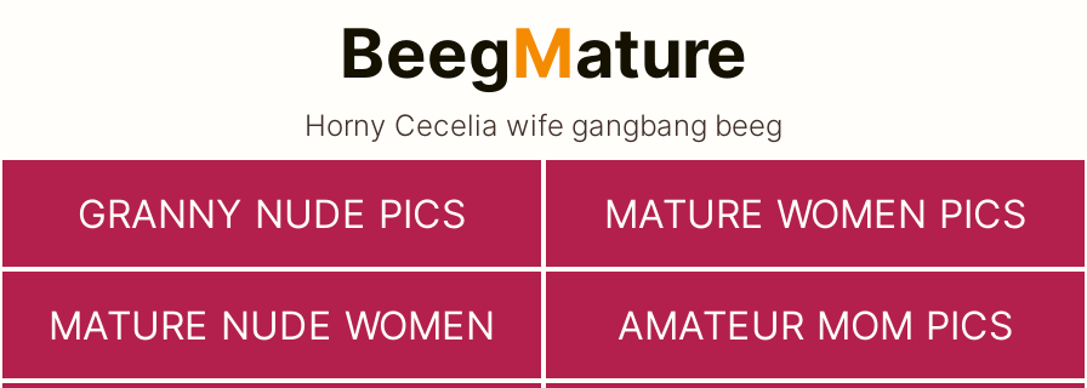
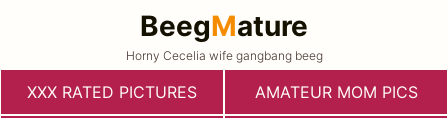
[49,189,1026,349] GRANNY NUDE PICS | MATURE WOMEN PICS | MATURE NUDE WOMEN -> [27,82,197,102] XXX RATED PICTURES

